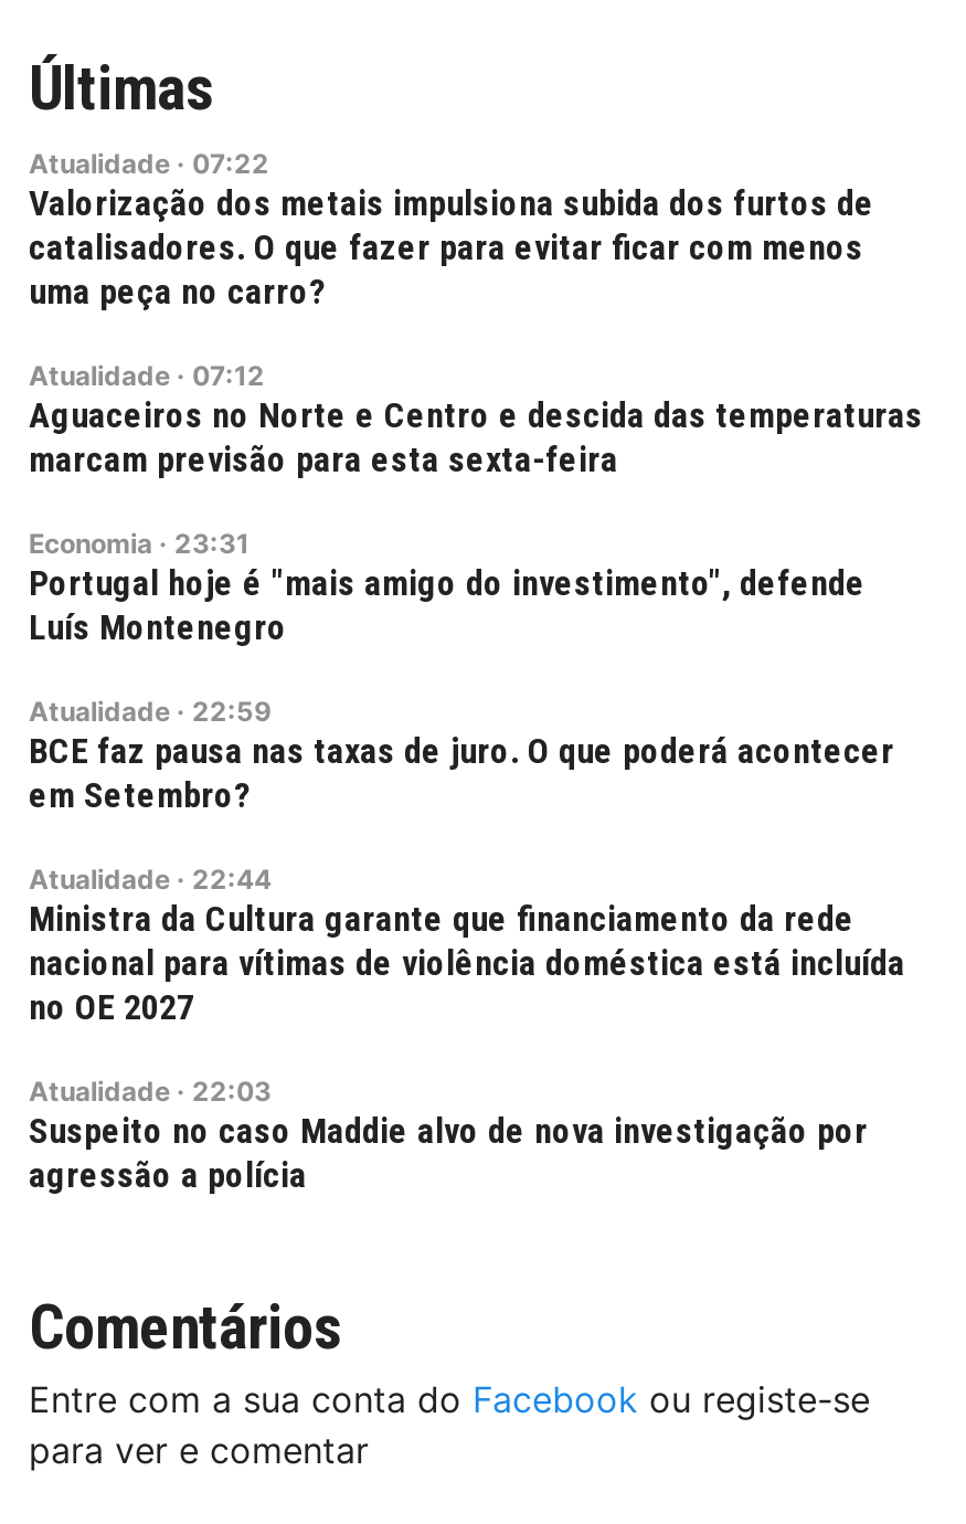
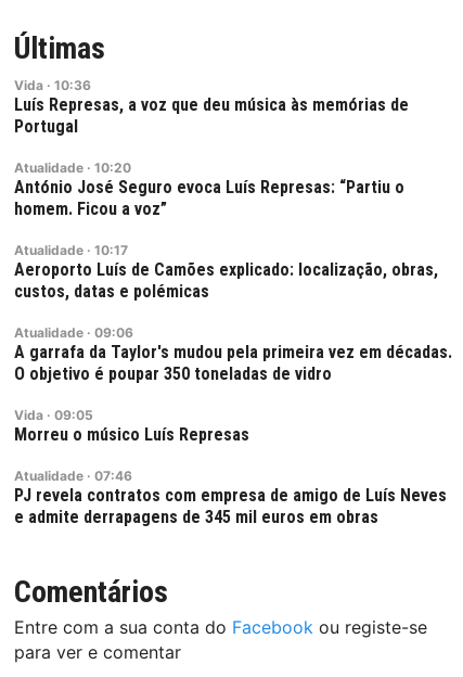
[29,148,874,313] Atualidade · 07:22 | Valorização dos metais impulsiona subida dos furtos de | catalisadores. O que fazer para evitar ficar com menos | uma peça no carro? -> [14,77,409,137] Vida · 10:36 | Luís Represas, a voz que deu música às memórias de | Portugal
[29,360,923,481] Atualidade · 07:12 | Aguaceiros no Norte e Centro e descida das temperaturas | marcam previsão para esta sexta-feira -> [14,160,404,219] Atualidade · 10:20 | António José Seguro evoca Luís Represas: “Partiu o | homem. Ficou a voz”
[29,527,866,649] Economia · 23:31 | Portugal hoje é "mais amigo do investimento", defende | Luís Montenegro -> [14,242,438,302] Atualidade · 10:17 | Aeroporto Luís de Camões explicado: localização, obras, | custos, datas e polémicas
[29,695,894,817] Atualidade · 22:59 | BCE faz pausa nas taxas de juro. O que poderá acontecer | em Setembro? -> [14,325,452,384] Atualidade · 09:06 | A garrafa da Taylor's mudou pela primeira vez em décadas. | O objetivo é poupar 350 toneladas de vidro
[29,863,905,1029] Atualidade · 22:44 | Ministra da Cultura garante que financiamento da rede | nacional para vítimas de violência doméstica está incluída | no OE 2027 -> [14,407,249,445] Vida · 09:05 | Morreu o músico Luís Represas
[29,1075,868,1197] Atualidade · 22:03 | Suspeito no caso Maddie alvo de nova investigação por | agressão a polícia -> [14,468,447,528] Atualidade · 07:46 | PJ revela contratos com empresa de amigo de Luís Neves | e admite derrapagens de 345 mil euros em obras

